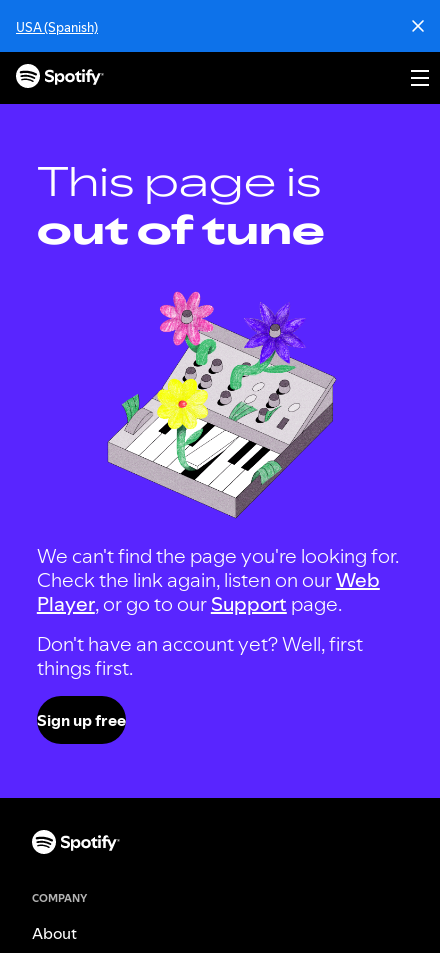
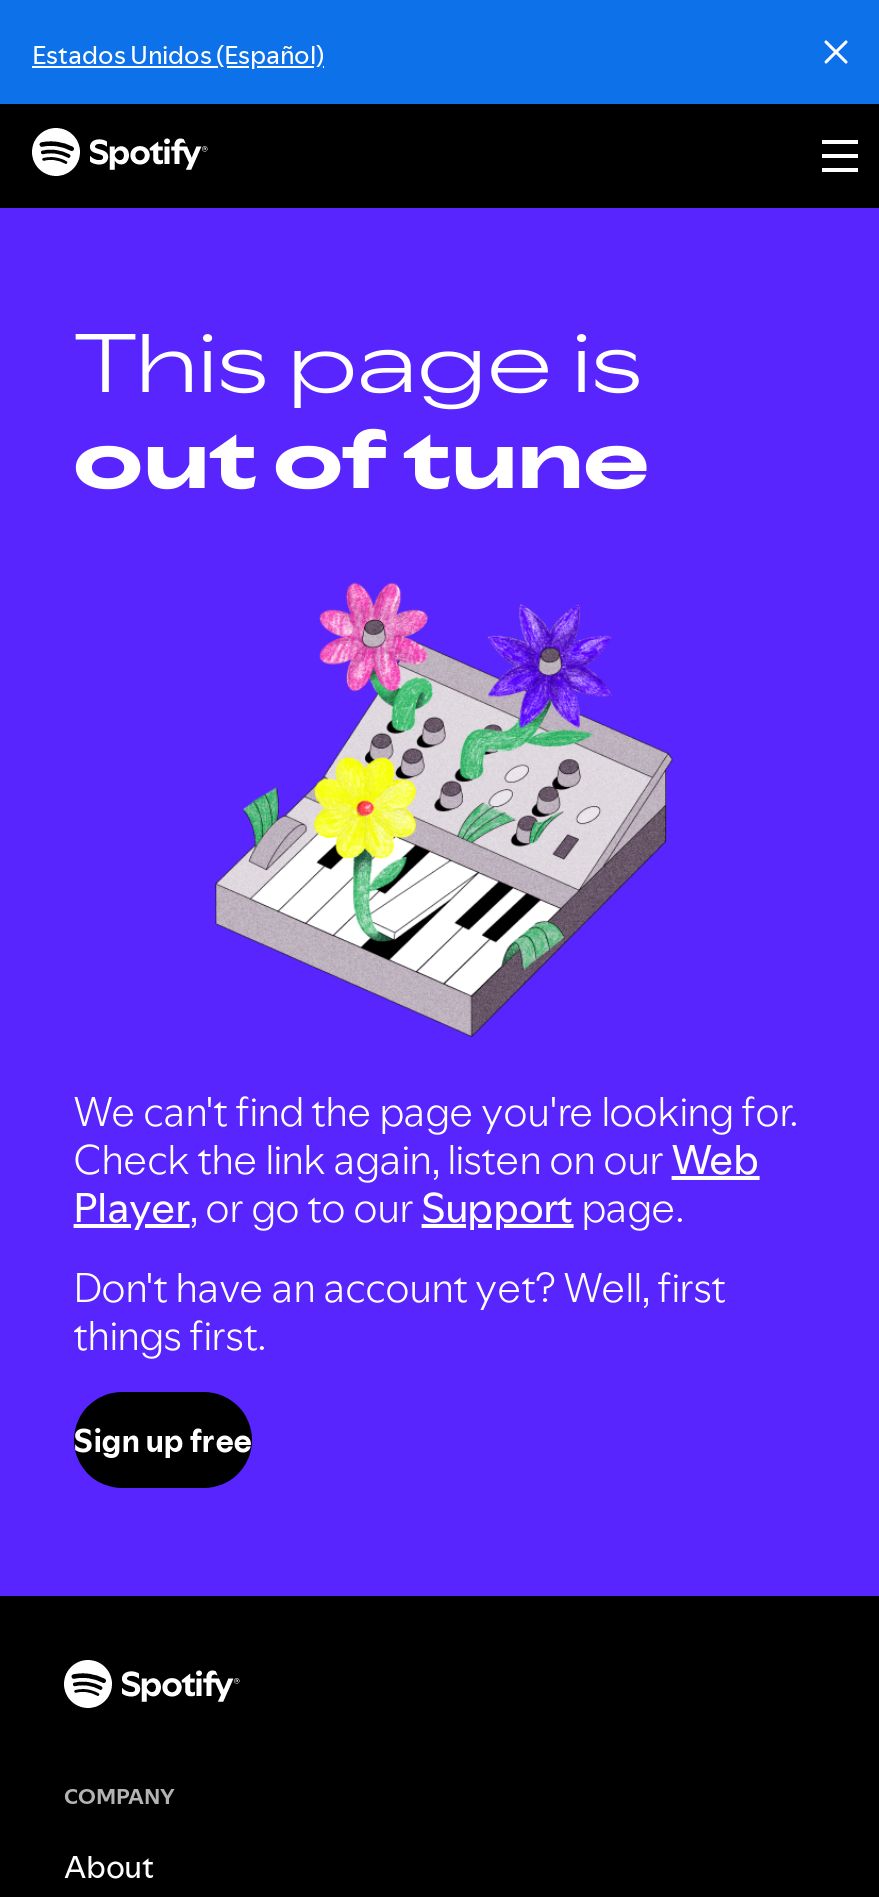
[16,18,98,36] USA (Spanish) -> [32,36,324,72] Estados Unidos (Español)

